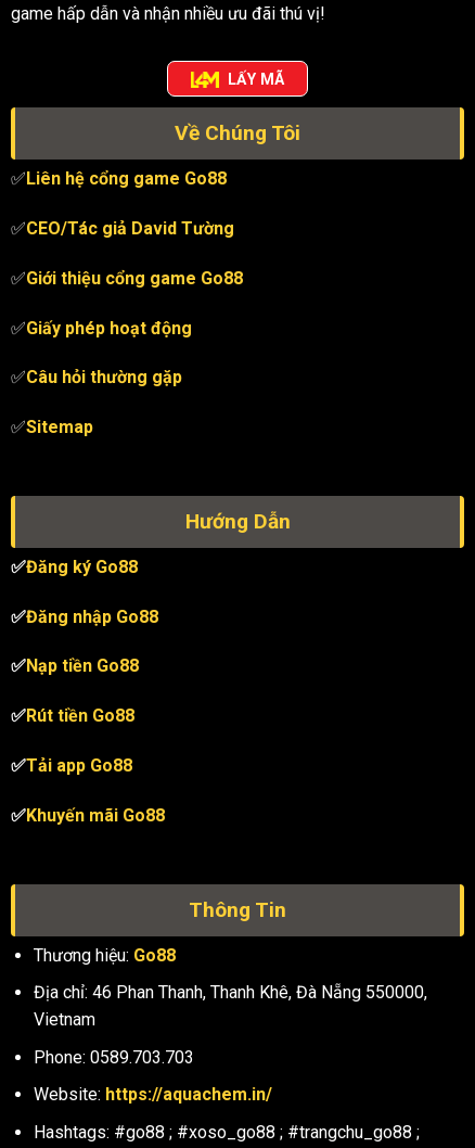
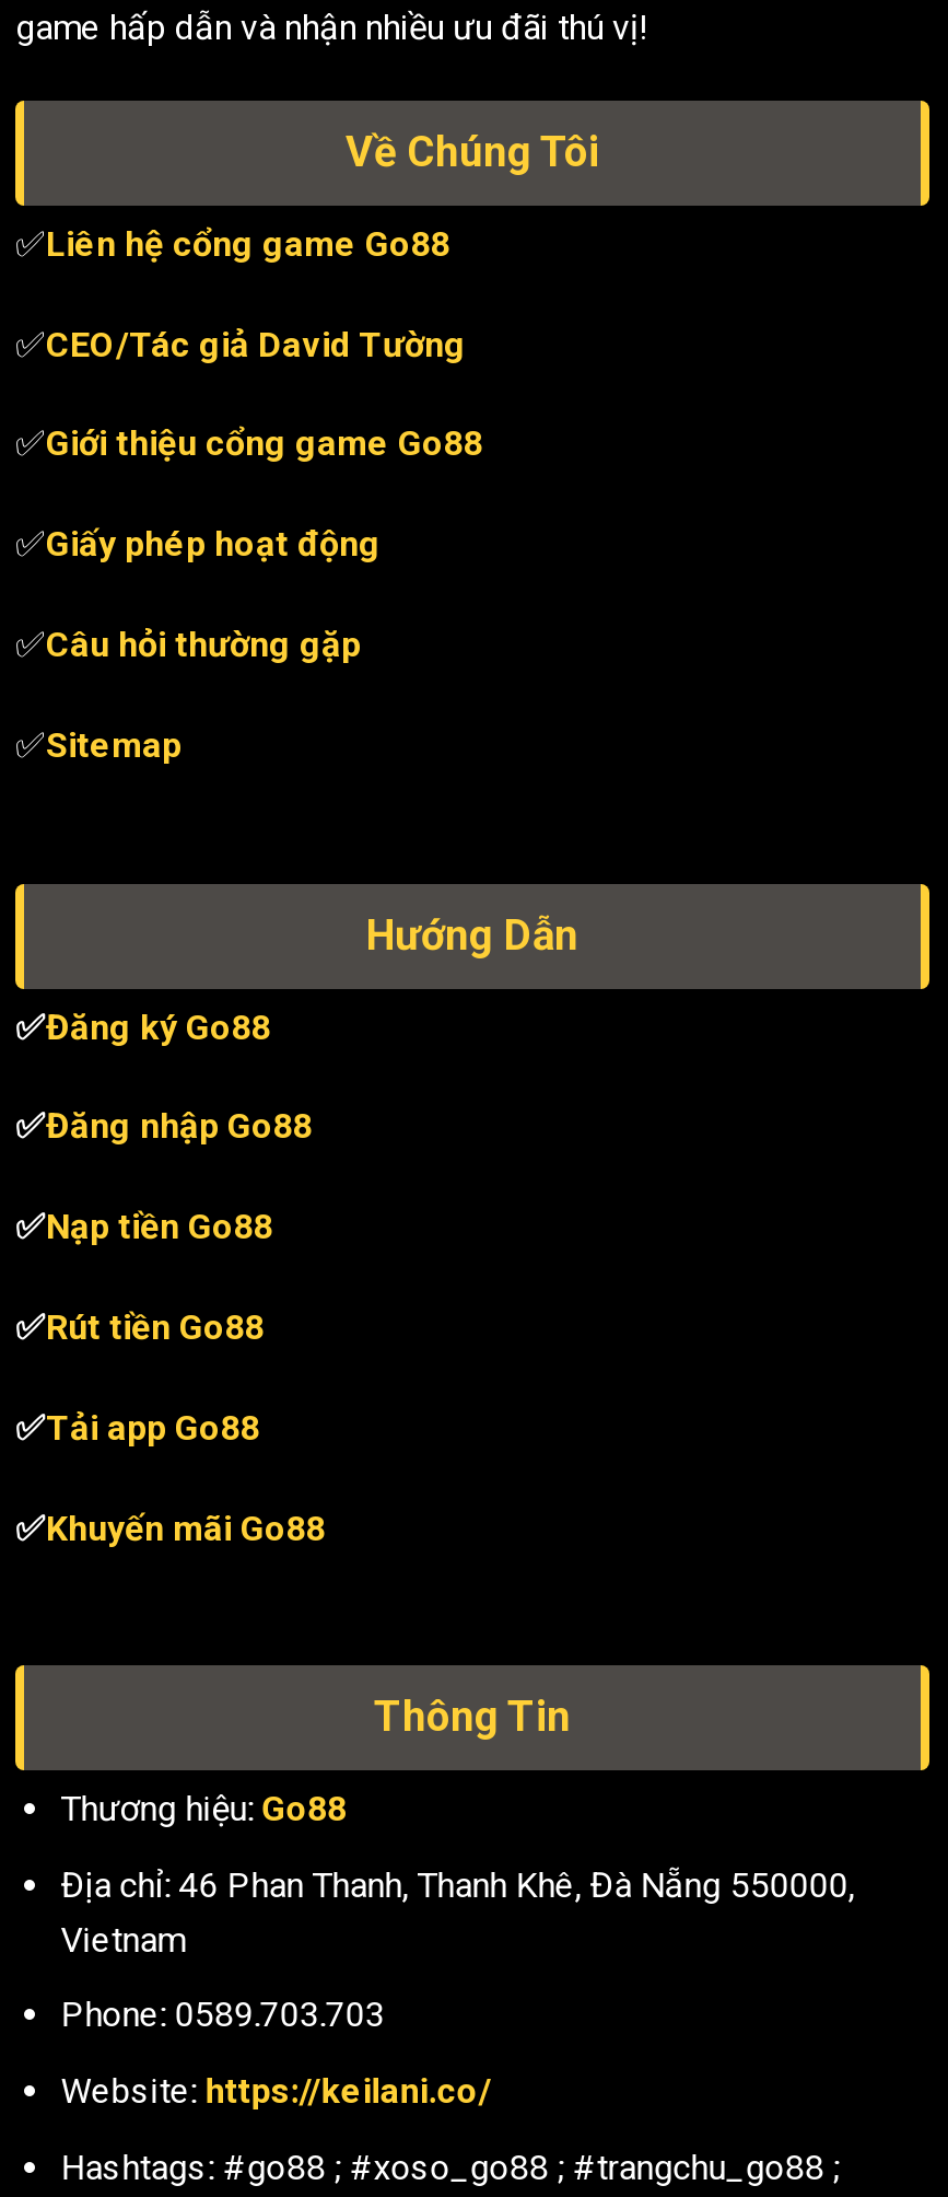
[228,71,285,88] LẤY MÃ -> none
[33,1084,272,1105] Website: https://aquachem.in/ -> [61,2070,492,2112] Website: https://keilani.co/

